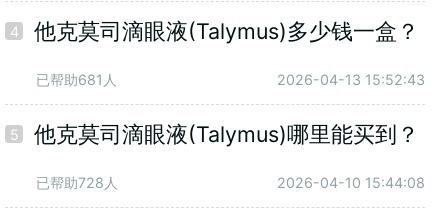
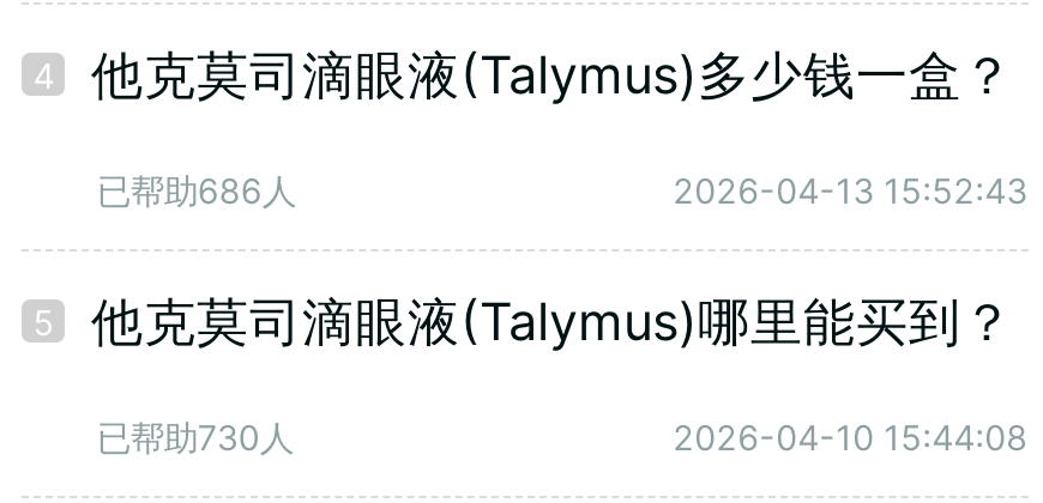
[36,71,117,88] 已帮助681人 -> [97,171,296,211] 已帮助686人
[36,174,118,191] 已帮助728人 -> [97,417,293,458] 已帮助730人

